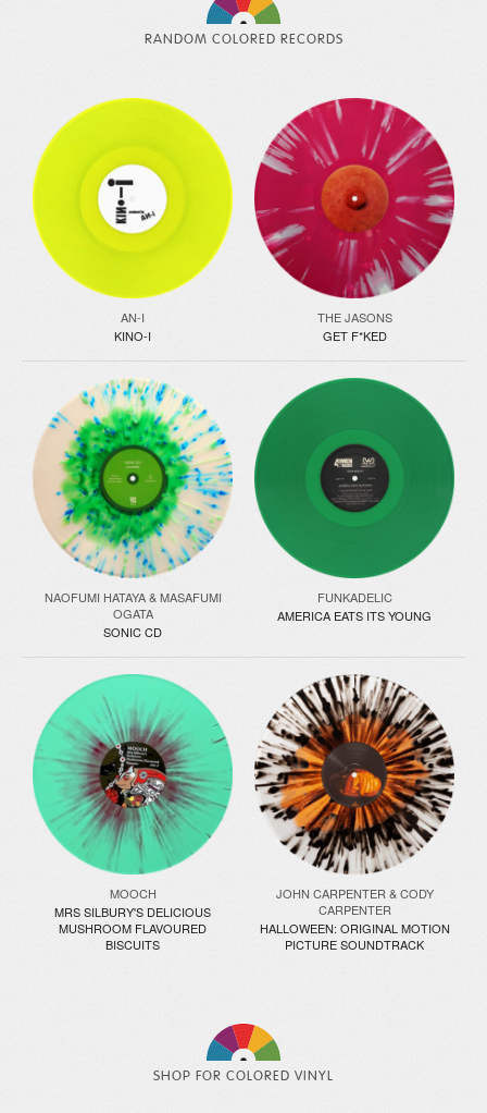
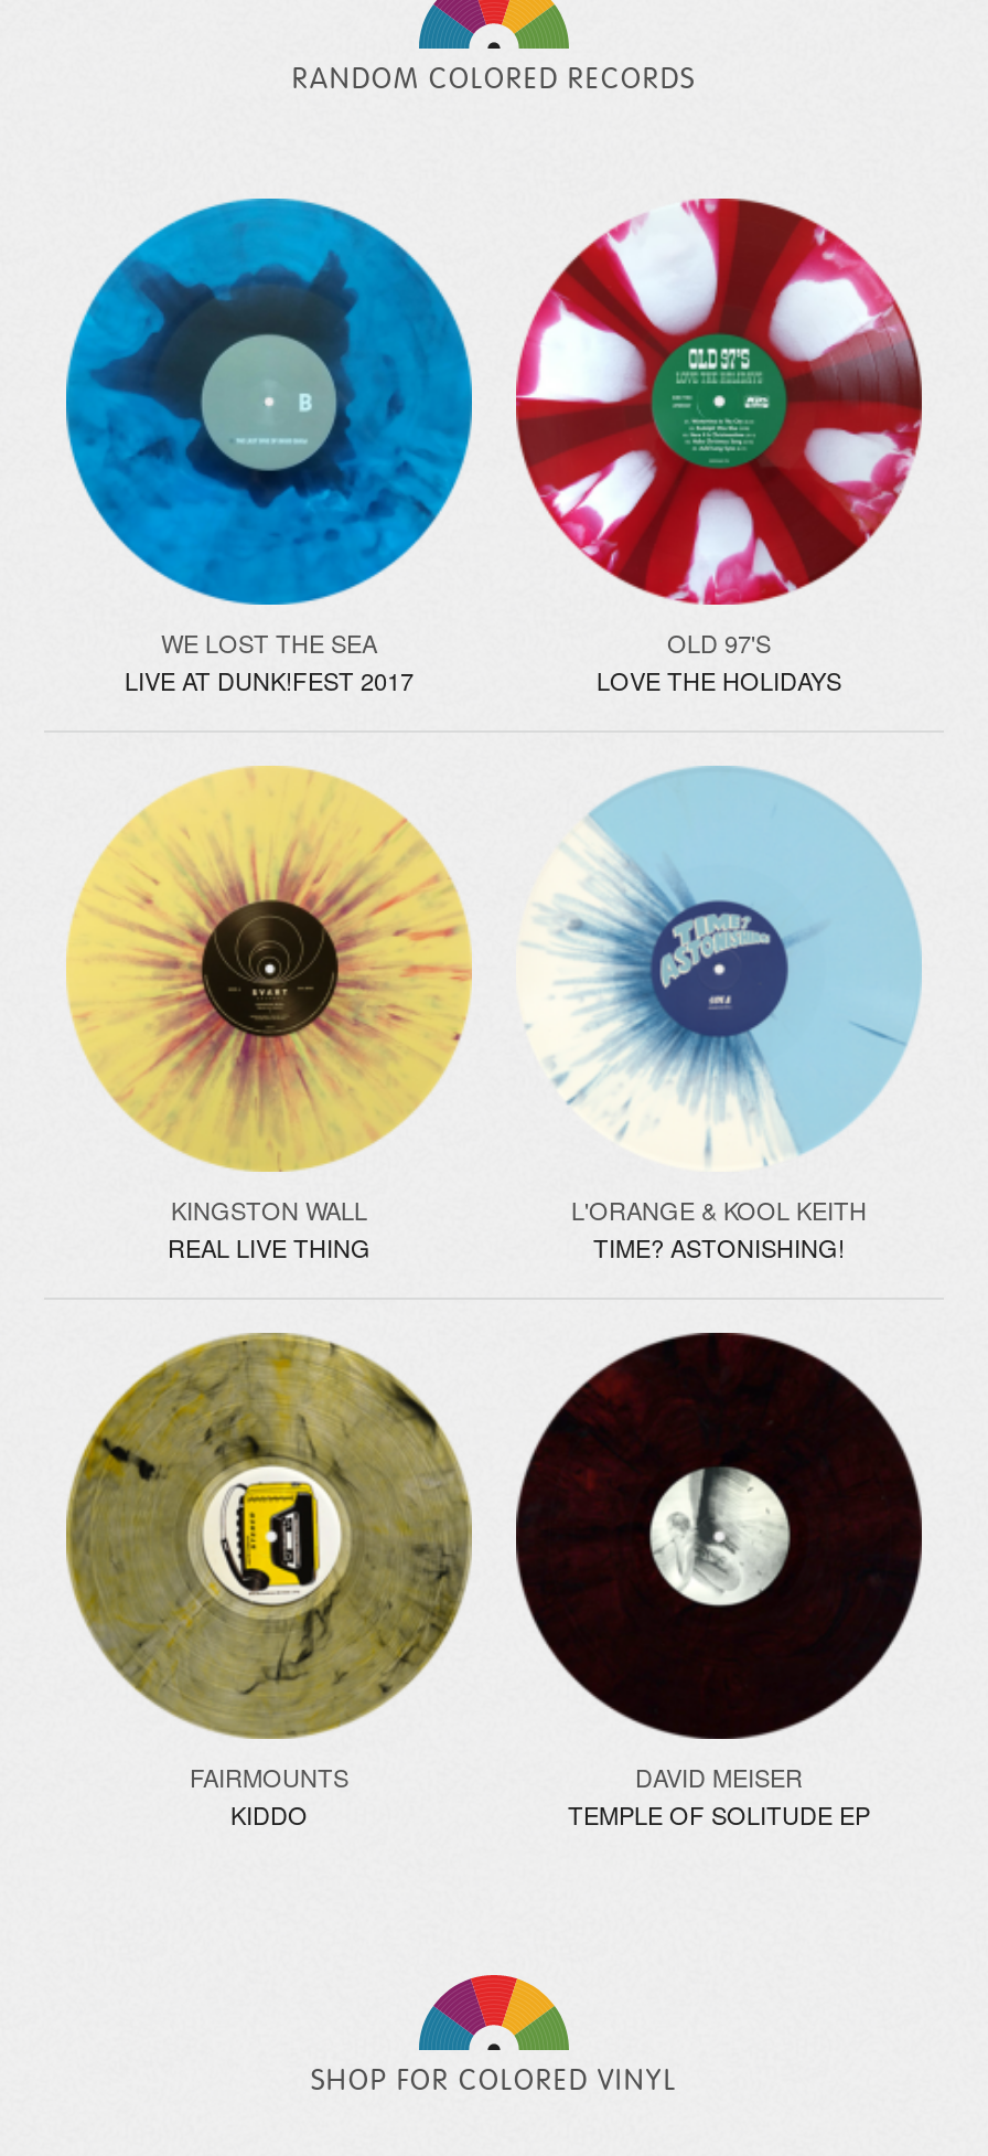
[32,97,234,344] [image] | AN-I | KINO-I -> [64,196,474,697] [image] | WE LOST THE SEA | LIVE AT DUNK!FEST 2017
[255,98,454,344] [image] | THE JASONS | GET F*KED -> [516,199,922,697] [image] | OLD 97'S | LOVE THE HOLIDAYS
[35,402,234,578] [image] -> [68,766,474,1077] [image]
[253,402,455,624] [image] | FUNKADELIC | AMERICA EATS ITS YOUNG -> [523,768,922,1264] [image] | L'ORANGE & KOOL KEITH | TIME? ASTONISHING!
[44,588,221,640] NAOFUMI HATAYA & MASAFUMI | OGATA | SONIC CD -> [168,1192,370,1264] KINGSTON WALL | REAL LIVE THING
[32,682,234,953] [image] | MOOCH | MRS SILBURY'S DELICIOUS | MUSHROOM FLAVOURED | BISCUITS -> [64,1331,474,1832] [image] | FAIRMOUNTS | KIDDO
[254,682,454,953] [image] | JOHN CARPENTER & CODY | CARPENTER | HALLOWEEN: ORIGINAL MOTION | PICTURE SOUNDTRACK -> [514,1331,924,1832] [image] | DAVID MEISER | TEMPLE OF SOLITUDE EP

